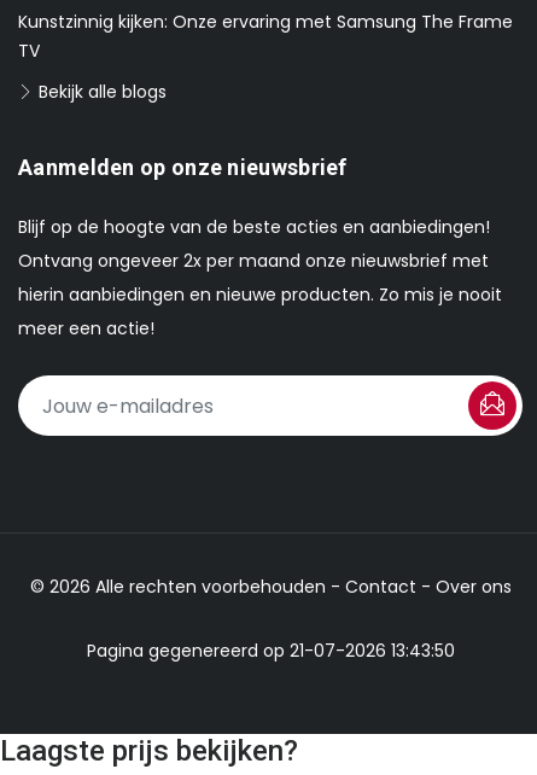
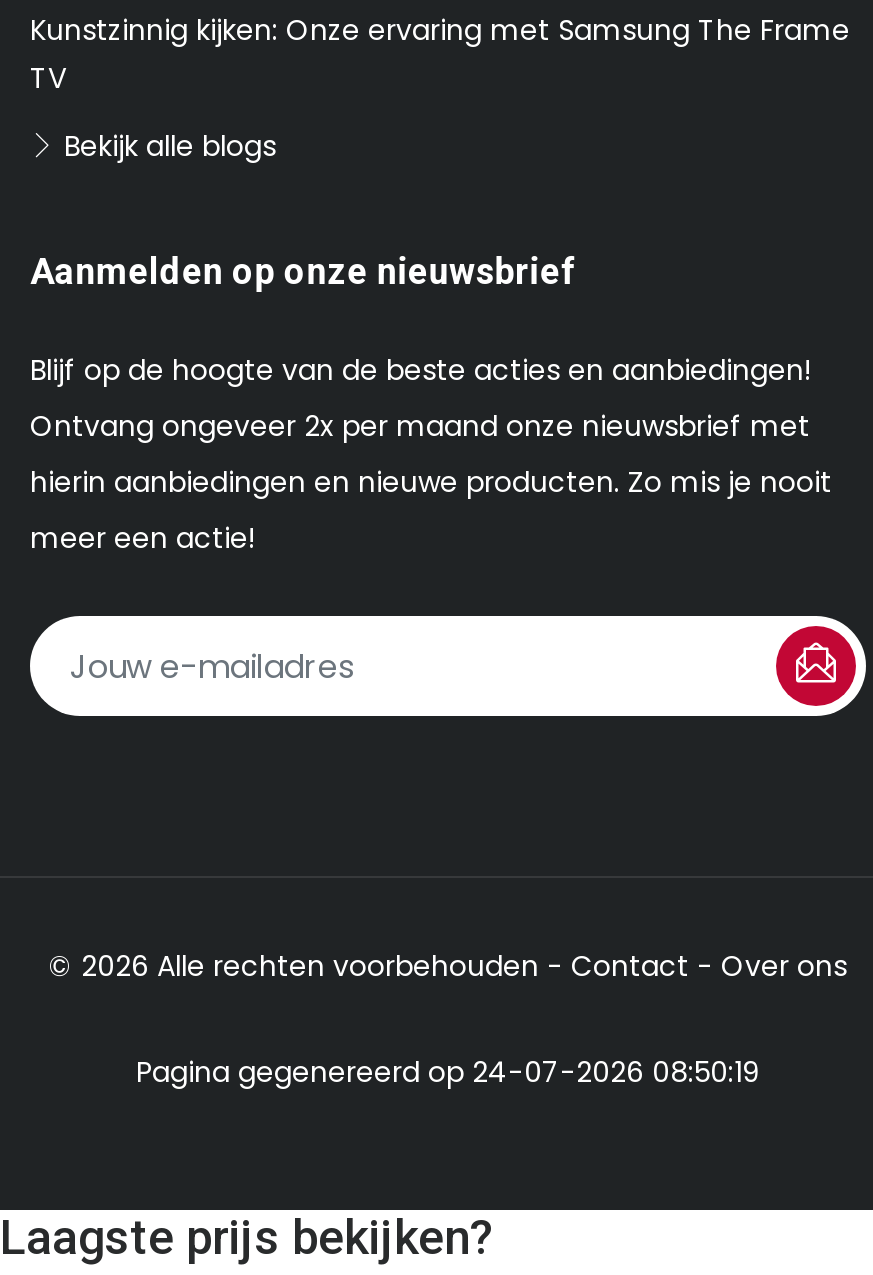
[86,639,454,663] Pagina gegenereerd op 21-07-2026 13:43:50 -> [136,1053,760,1093] Pagina gegenereerd op 24-07-2026 08:50:19

